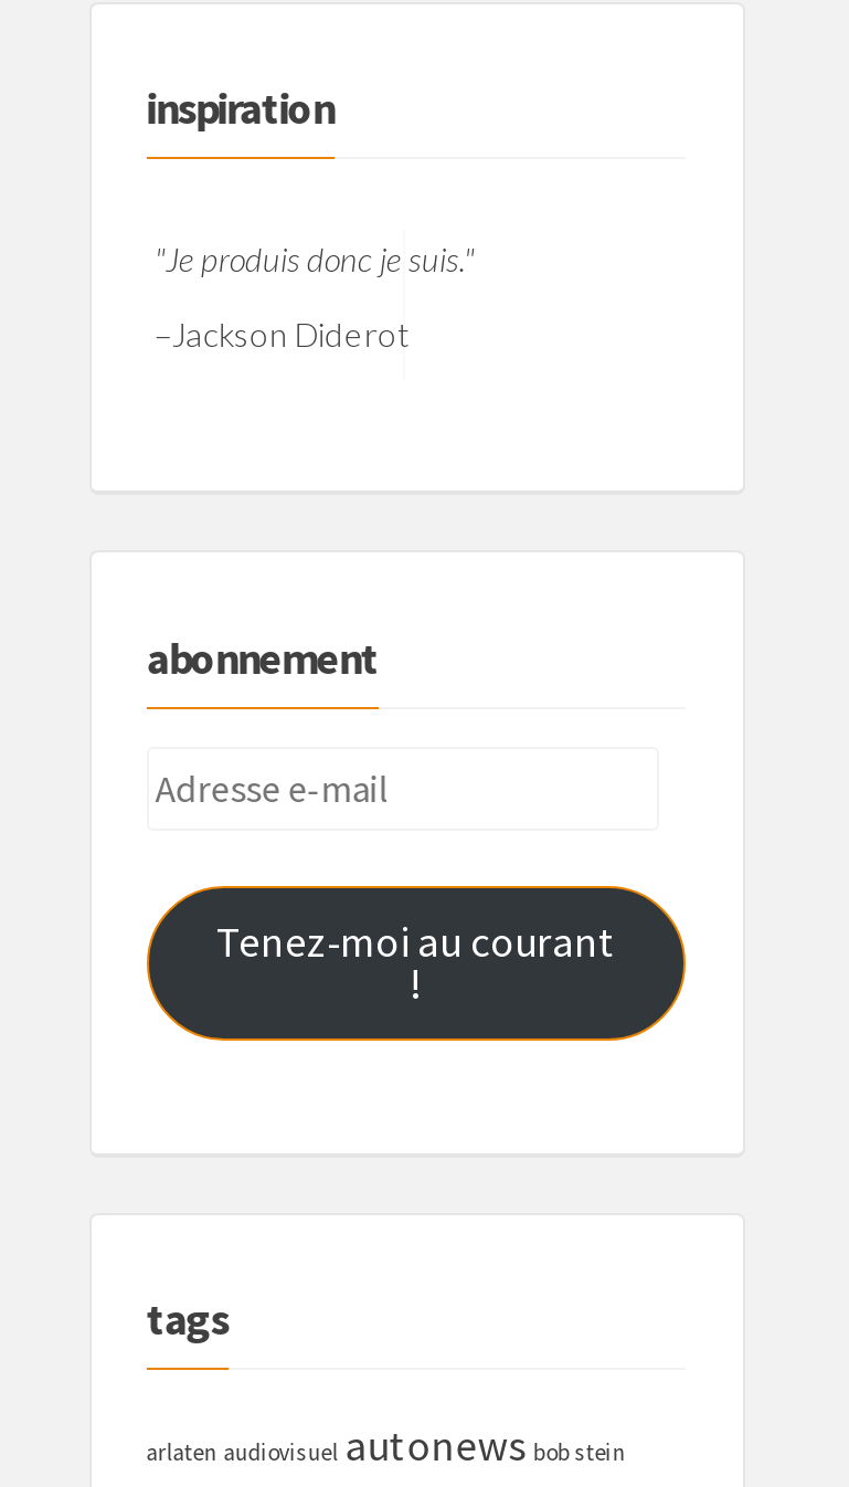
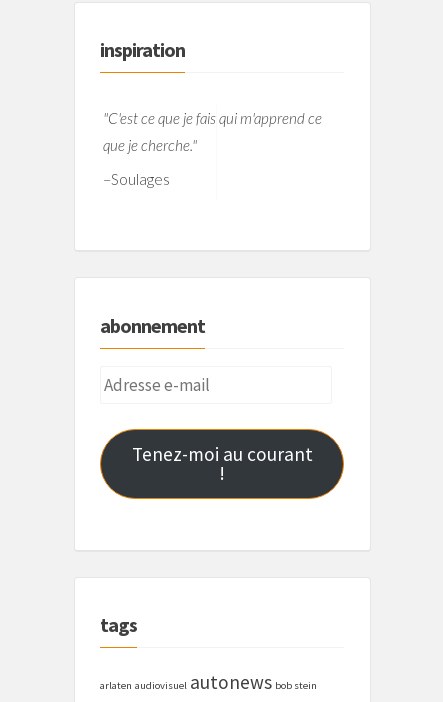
[154,239,475,354] "Je produis donc je suis." | – Jackson Diderot -> [103,109,322,188] "C'est ce que je fais qui m'apprend ce | que je cherche." | –Soulages

